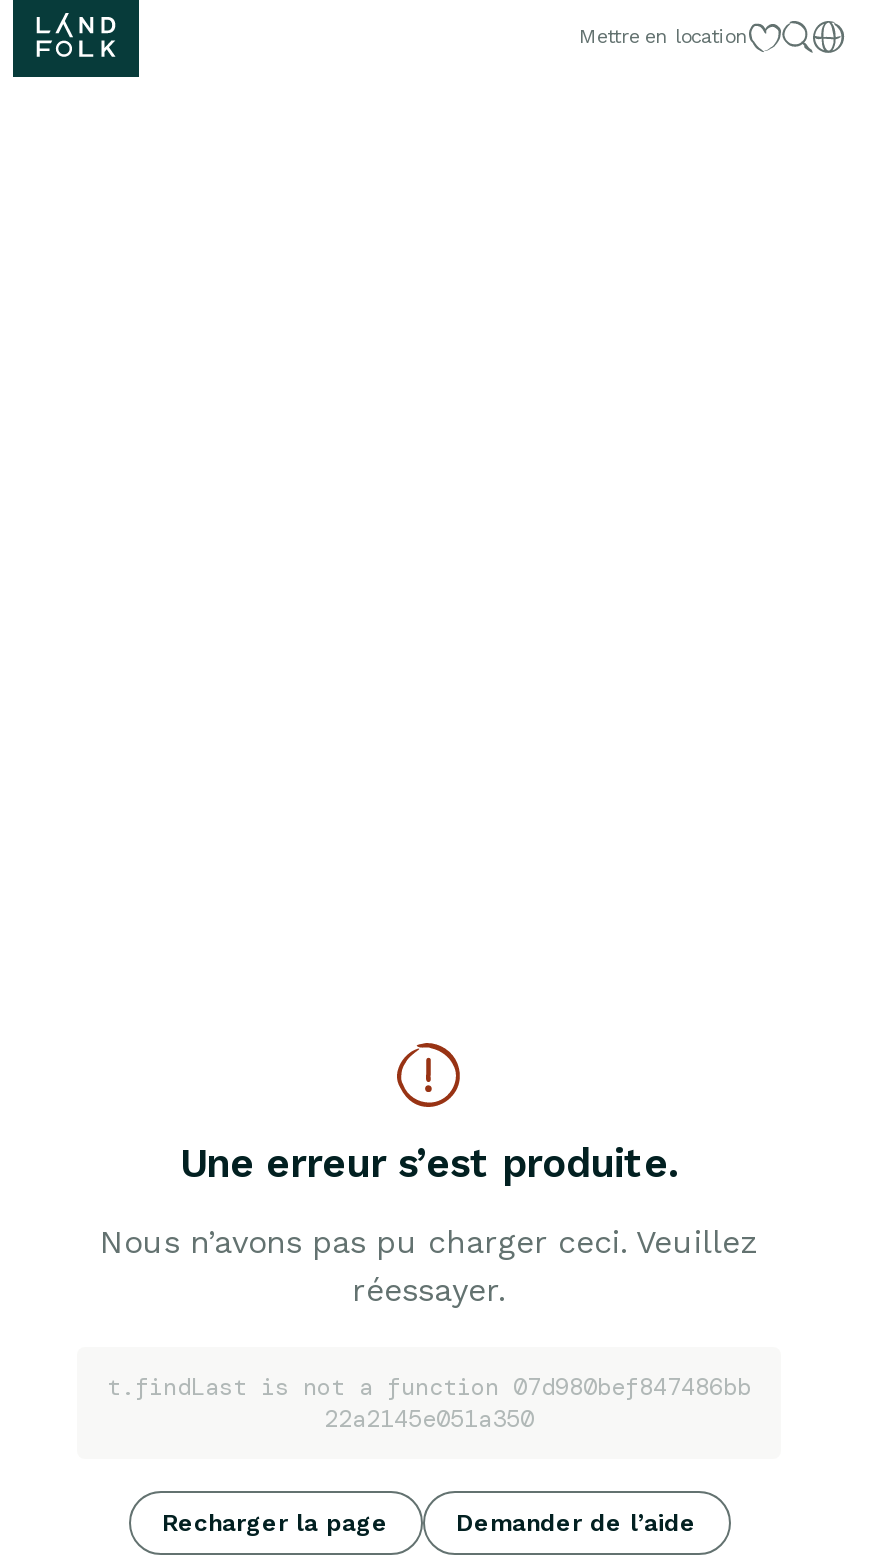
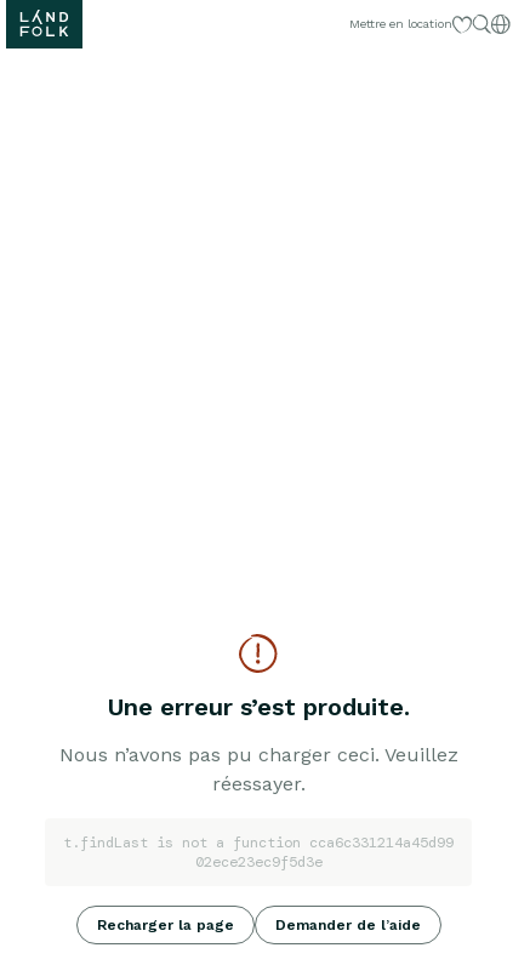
[107,1370,751,1434] t.findLast is not a function 07d980bef847486bb | 22a2145e051a350 -> [63,832,454,871] t.findLast is not a function cca6c331214a45d99 | 02ece23ec9f5d3e

